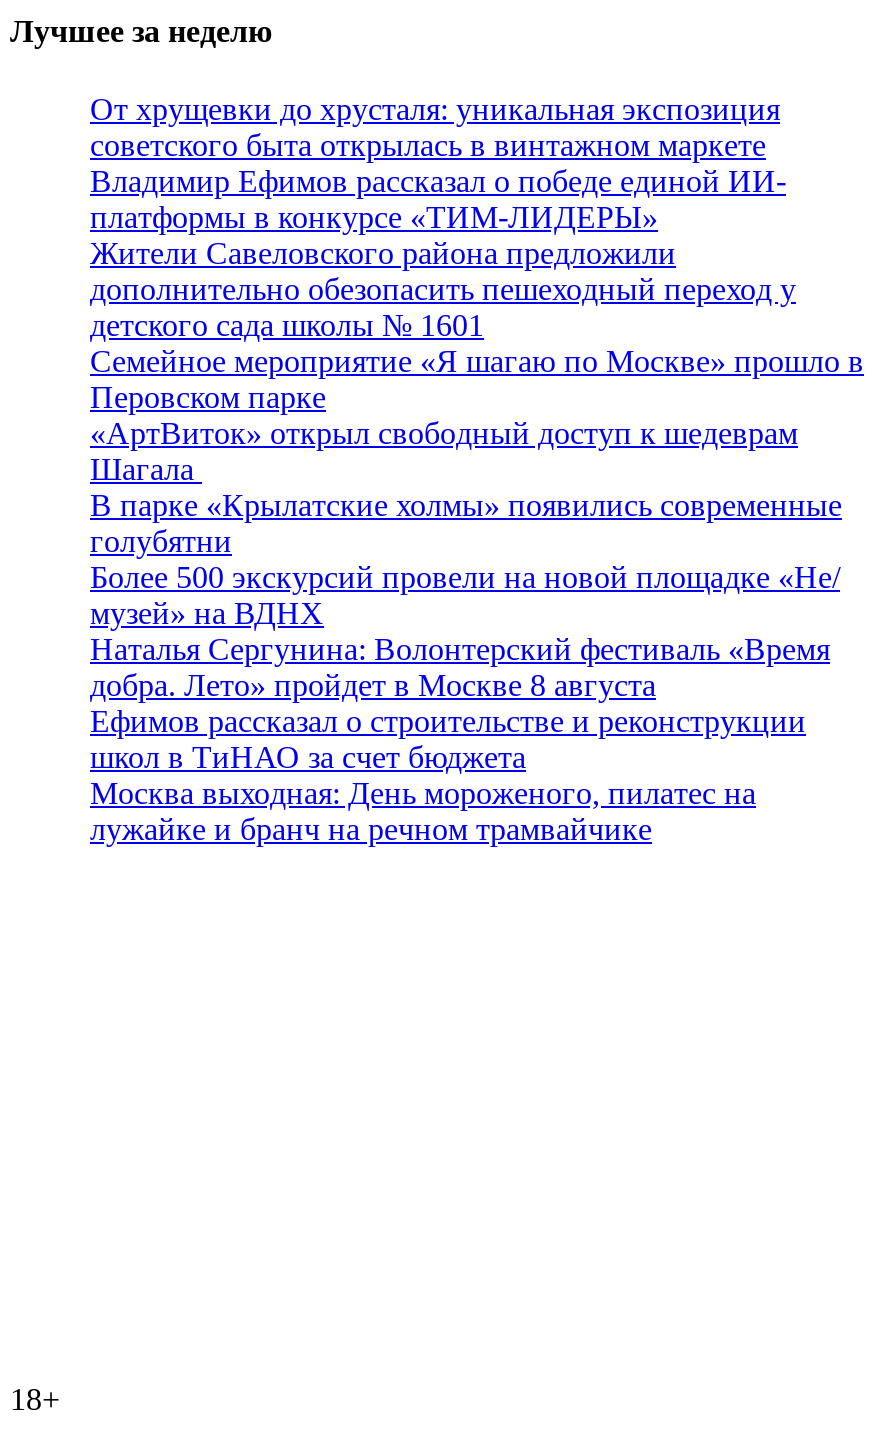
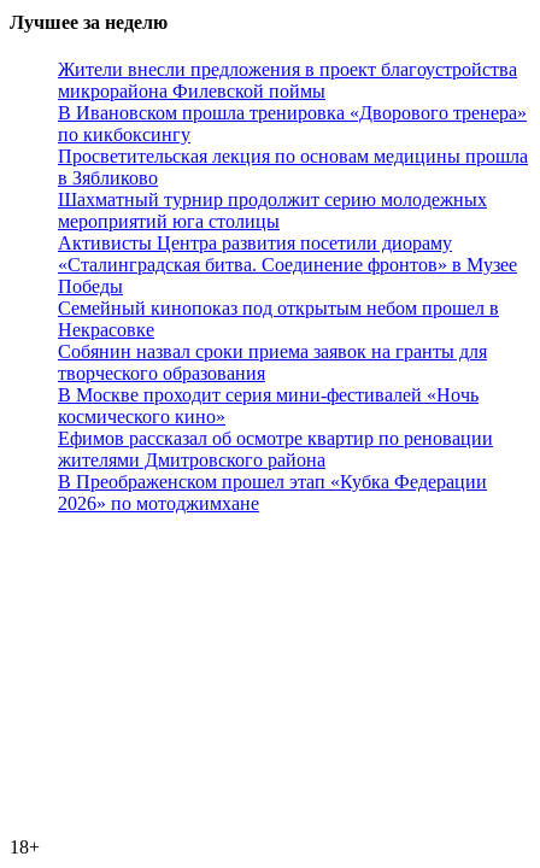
[90,92,864,846] От хрущевки до хрусталя: уникальная экспозиция | советского быта открылась в винтажном маркете | Владимир Ефимов рассказал о победе единой ИИ- | платформы в конкурсе «ТИМ-ЛИДЕРЫ» | Жители Савеловского района предложили | дополнительно обезопасить пешеходный переход у | детского сада школы № 1601 | Семейное мероприятие «Я шагаю по Москве» прошло в | Перовском парке | «АртВиток» открыл свободный доступ к шедеврам | Шагала | В парке «Крылатские холмы» появились современные | голубятни | Более 500 экскурсий провели на новой площадке «Не/ | музей» на ВДНХ | Наталья Сергунина: Волонтерский фестиваль «Время | добра. Лето» пройдет в Москве 8 августа | Ефимов рассказал о строительстве и реконструкции | школ в ТиНАО за счет бюджета | Москва выходная: День мороженого, пилатес на | лужайке и бранч на речном трамвайчике -> [58,59,528,514] Жители внесли предложения в проект благоустройства | микрорайона Филевской поймы | В Ивановском прошла тренировка «Дворового тренера» | по кикбоксингу | Просветительская лекция по основам медицины прошла | в Зябликово | Шахматный турнир продолжит серию молодежных | мероприятий юга столицы | Активисты Центра развития посетили диораму | «Сталинградская битва. Соединение фронтов» в Музее | Победы | Семейный кинопоказ под открытым небом прошел в | Некрасовке | Собянин назвал сроки приема заявок на гранты для | творческого образования | В Москве проходит серия мини-фестивалей «Ночь | космического кино» | Ефимов рассказал об осмотре квартир по реновации | жителями Дмитровского района | В Преображенском прошел этап «Кубка Федерации | 2026» по мотоджимхане

